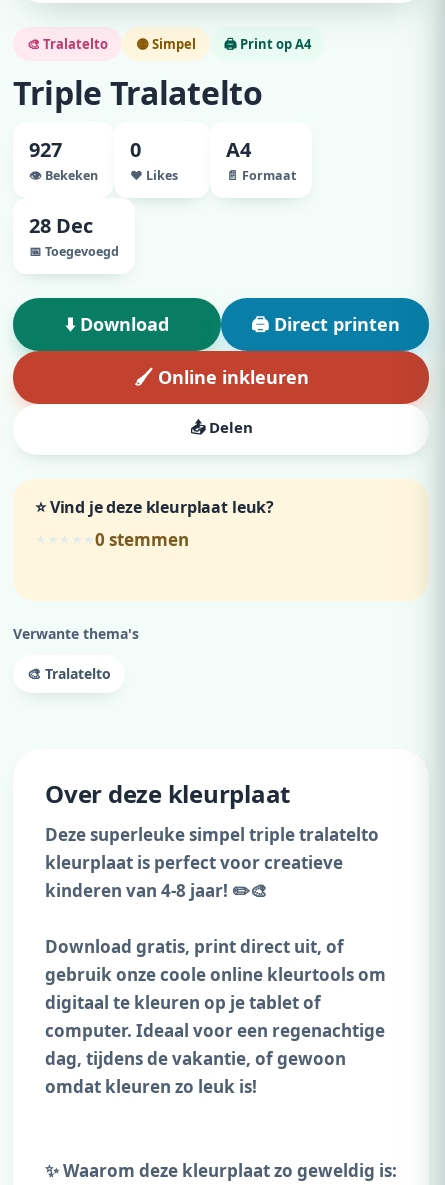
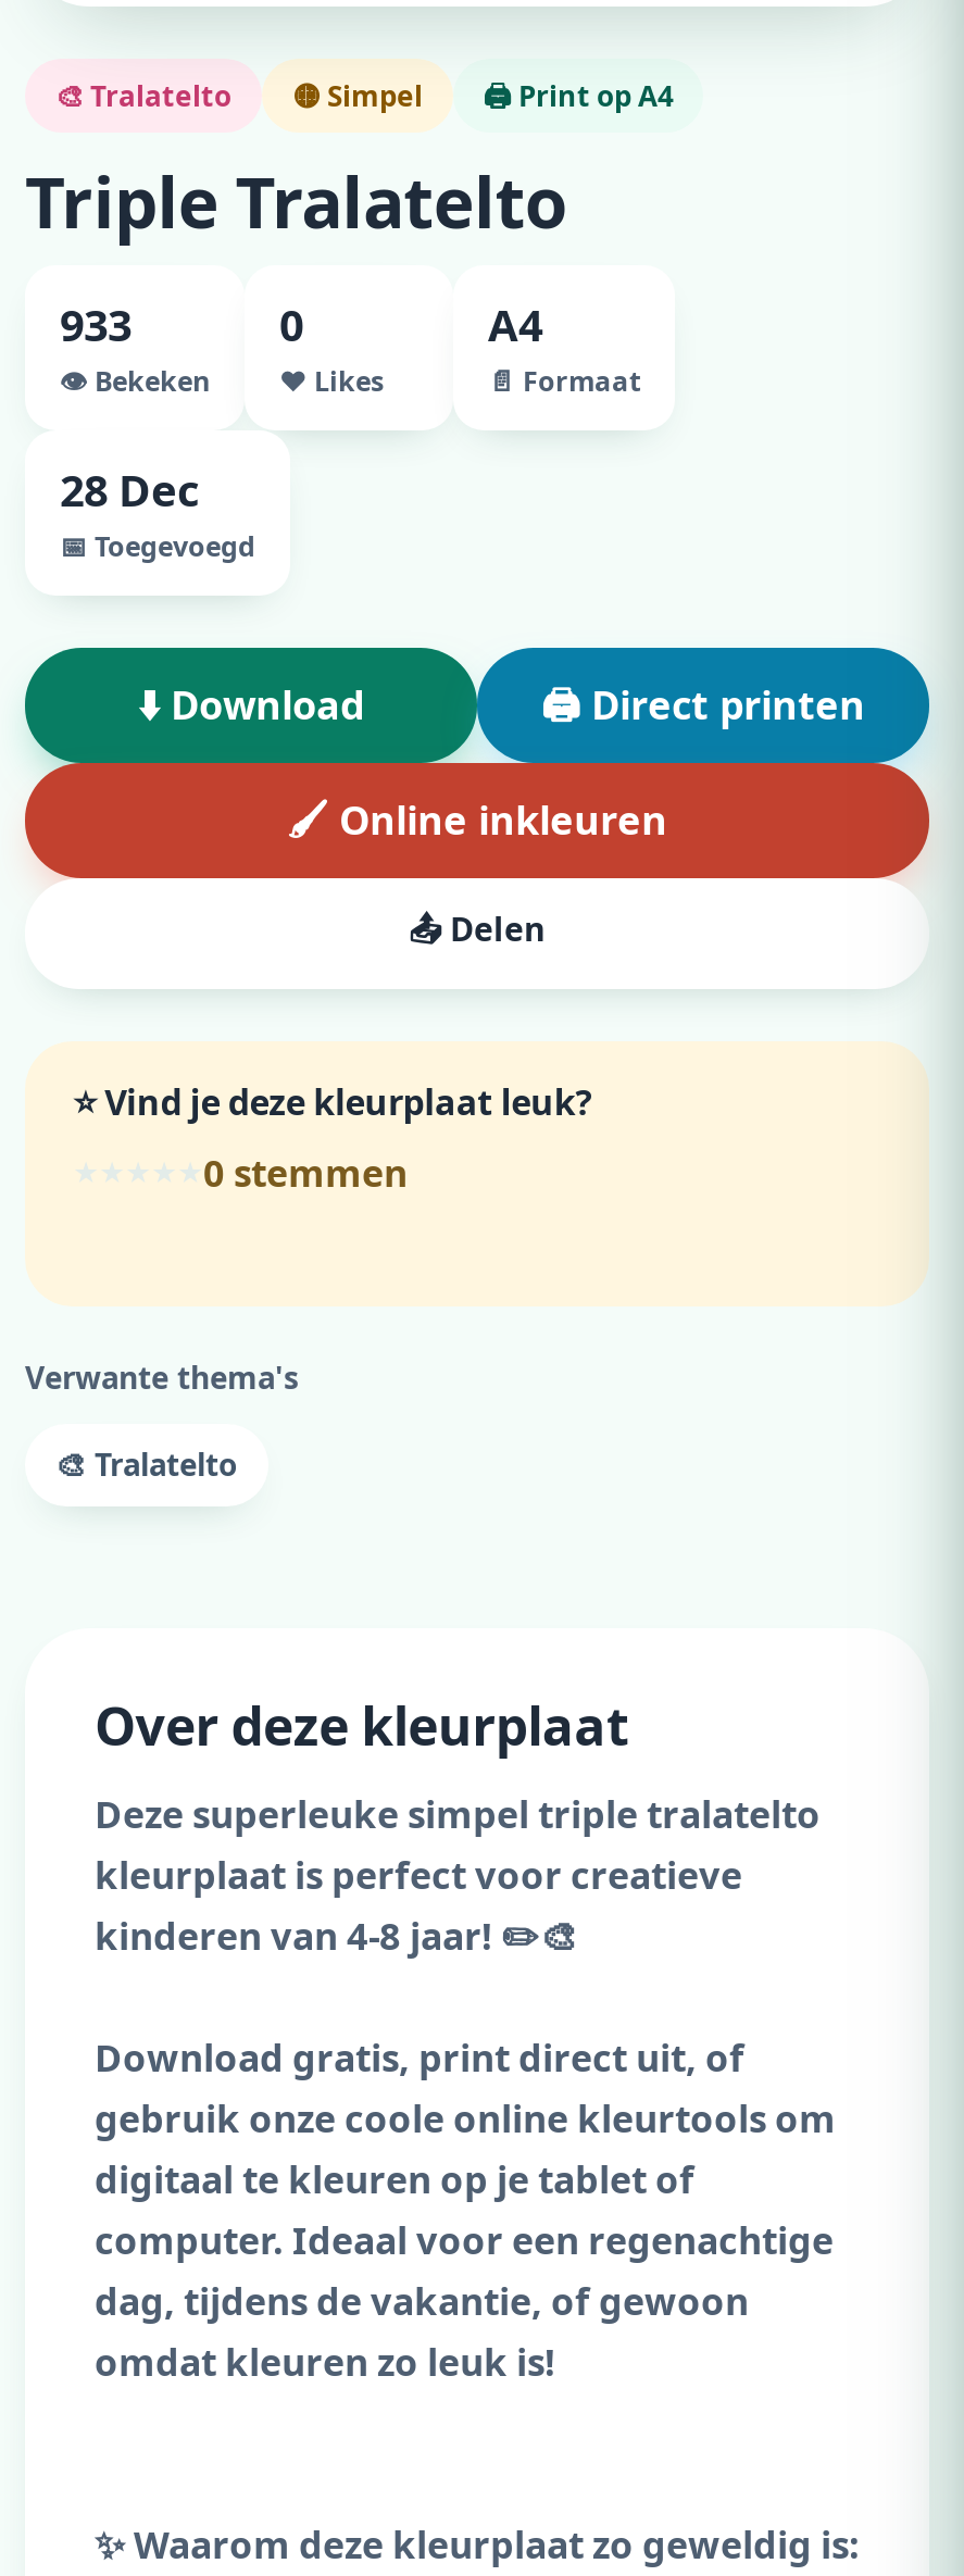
[29,136,62,163] 927 -> [60,296,132,354] 933

